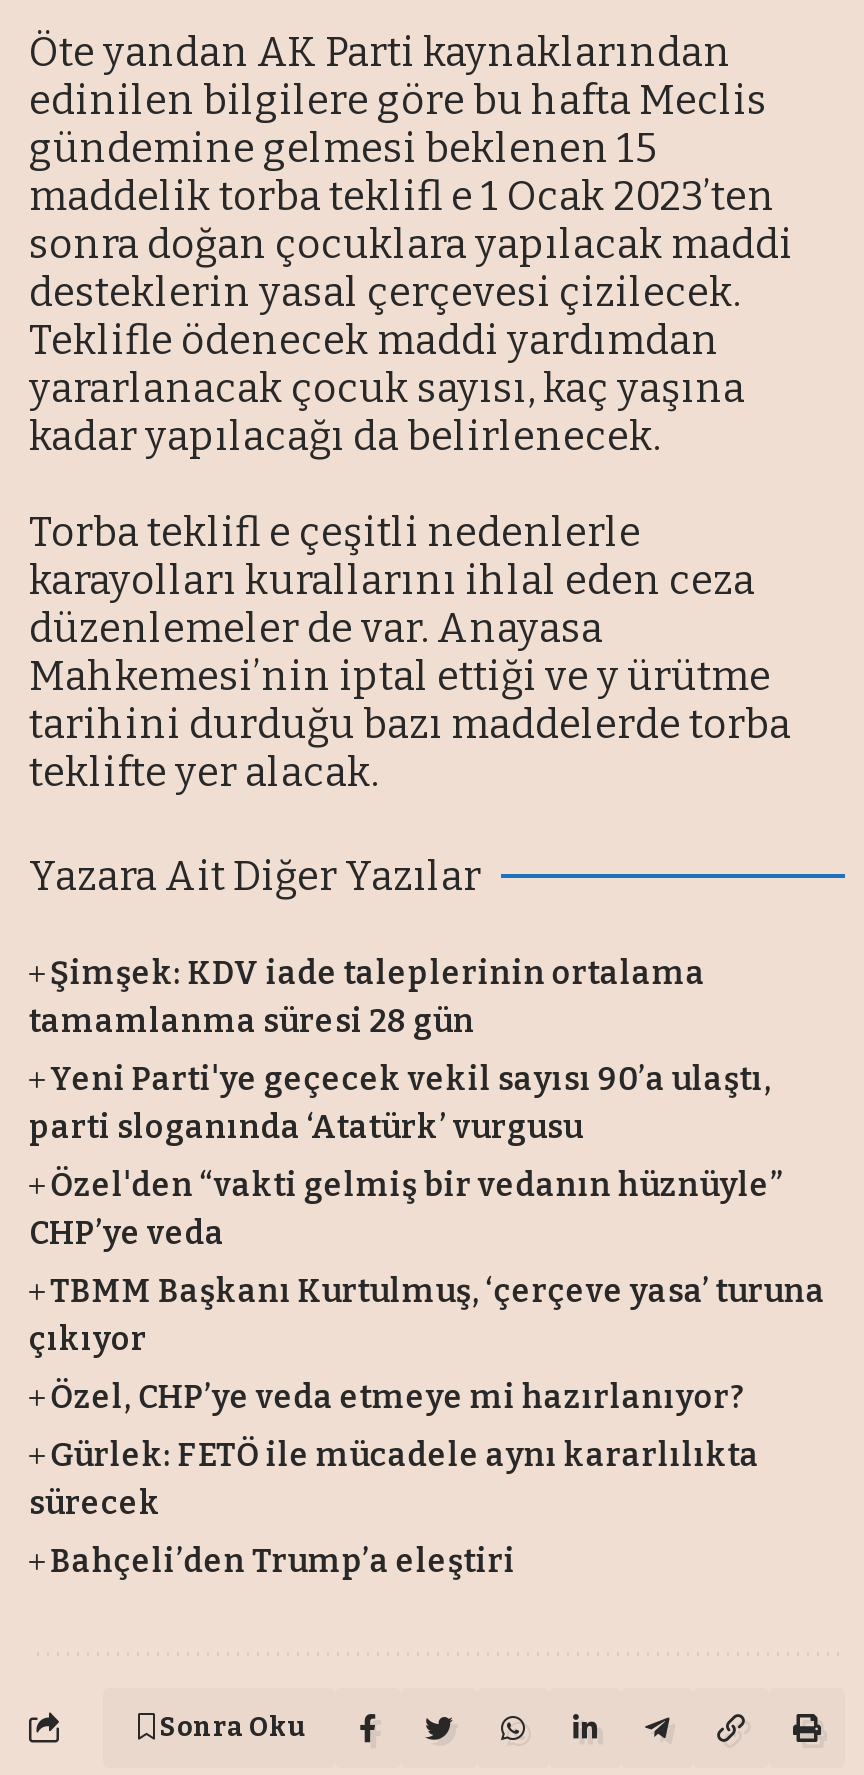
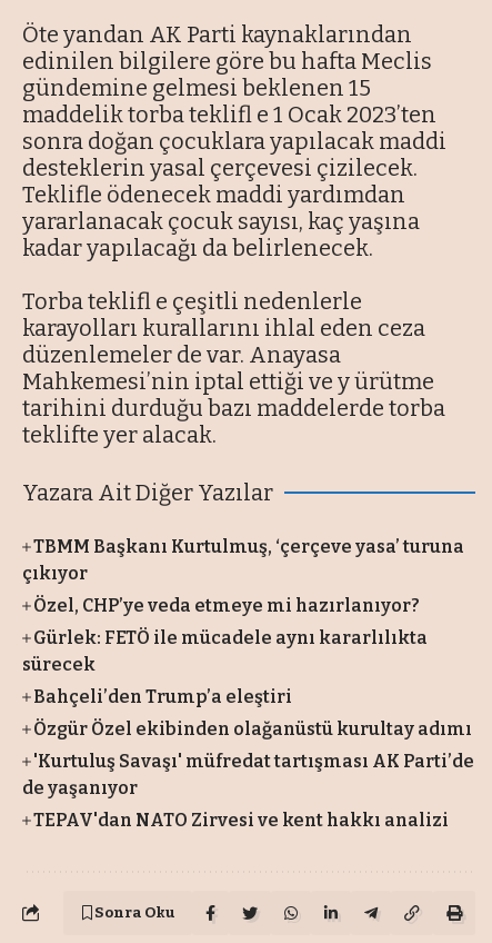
[29,954,782,1252] Şimşek: KDV iade taleplerinin ortalama | tamamlanma süresi 28 gün | Yeni Parti'ye geçecek vekil sayısı 90’a ulaştı, | parti sloganında ‘Atatürk’ vurgusu | Özel'den “vakti gelmiş bir vedanın hüznüyle” | CHP’ye veda -> none
moved [29,1272,826,1580] -> [22,536,465,707]: TBMM Başkanı Kurtulmuş, ‘çerçeve yasa’ turuna | çıkıyor | Özel, CHP’ye veda etmeye mi hazırlanıyor? | Gürlek: FETÖ ile mücadele aynı kararlılıkta | sürecek | Bahçeli’den Trump’a eleştiri
none -> [22,718,475,830] Özgür Özel ekibinden olağanüstü kurultay adımı | 'Kurtuluş Savaşı' müfredat tartışması AK Parti’de | de yaşanıyor | TEPAV'dan NATO Zirvesi ve kent hakkı analizi

